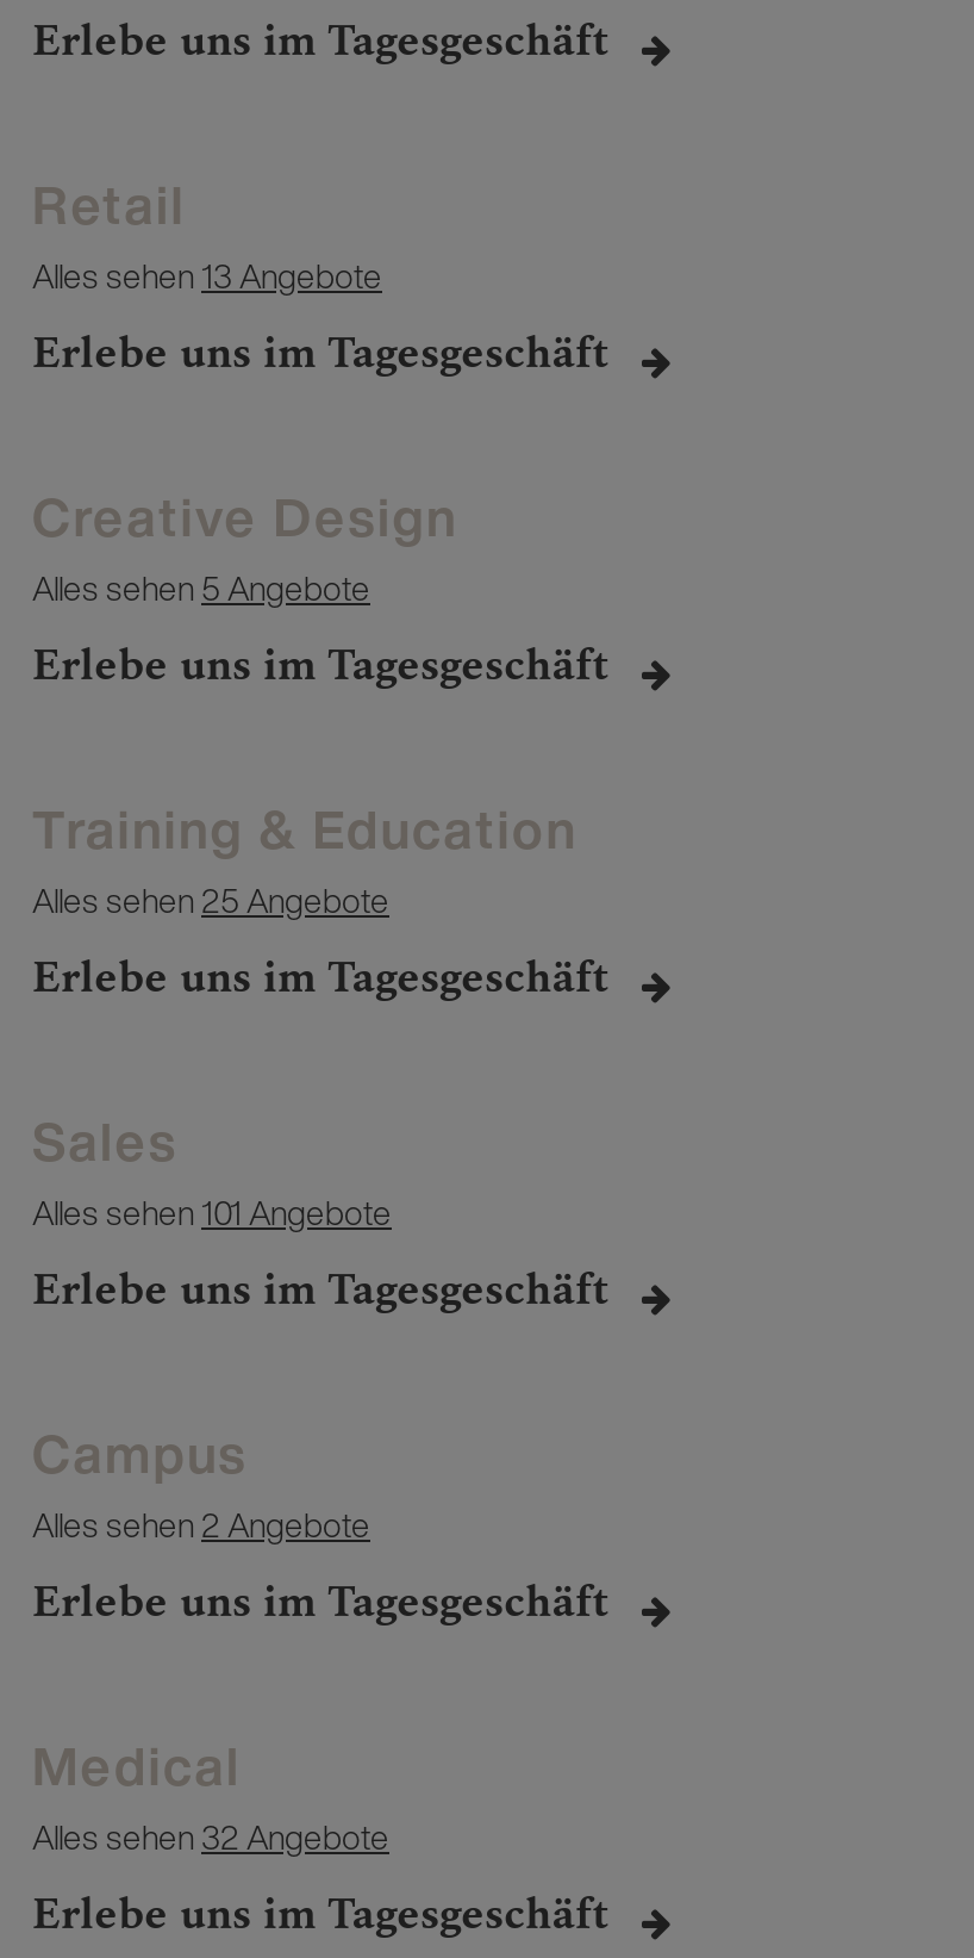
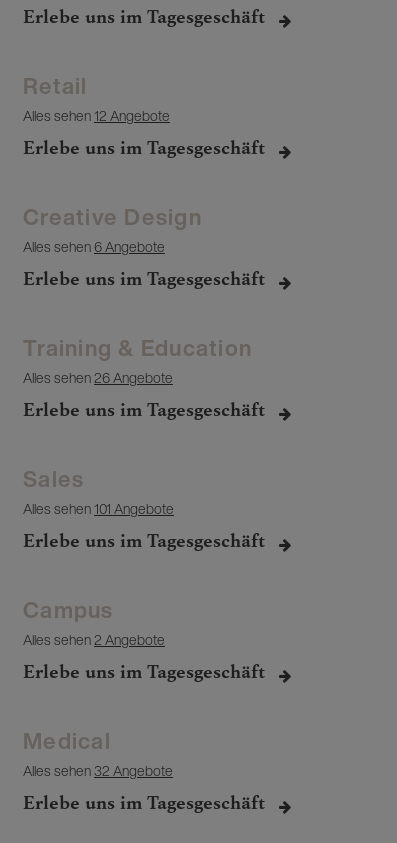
[32,250,382,300] Alles sehen 13 Angebote -> [23,105,170,126] Alles sehen 12 Angebote
[32,562,370,613] Alles sehen 5 Angebote -> [23,236,165,257] Alles sehen 6 Angebote
[32,875,389,925] Alles sehen 25 Angebote -> [23,367,173,388] Alles sehen 26 Angebote

